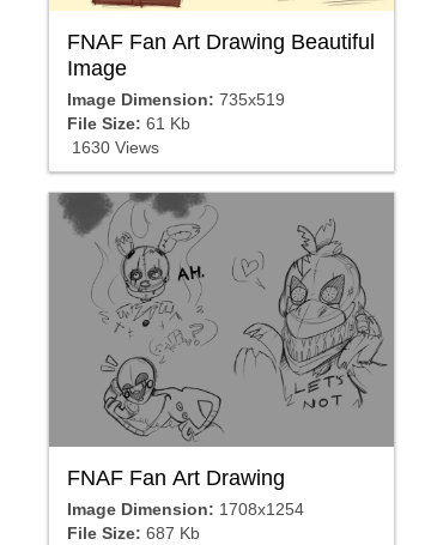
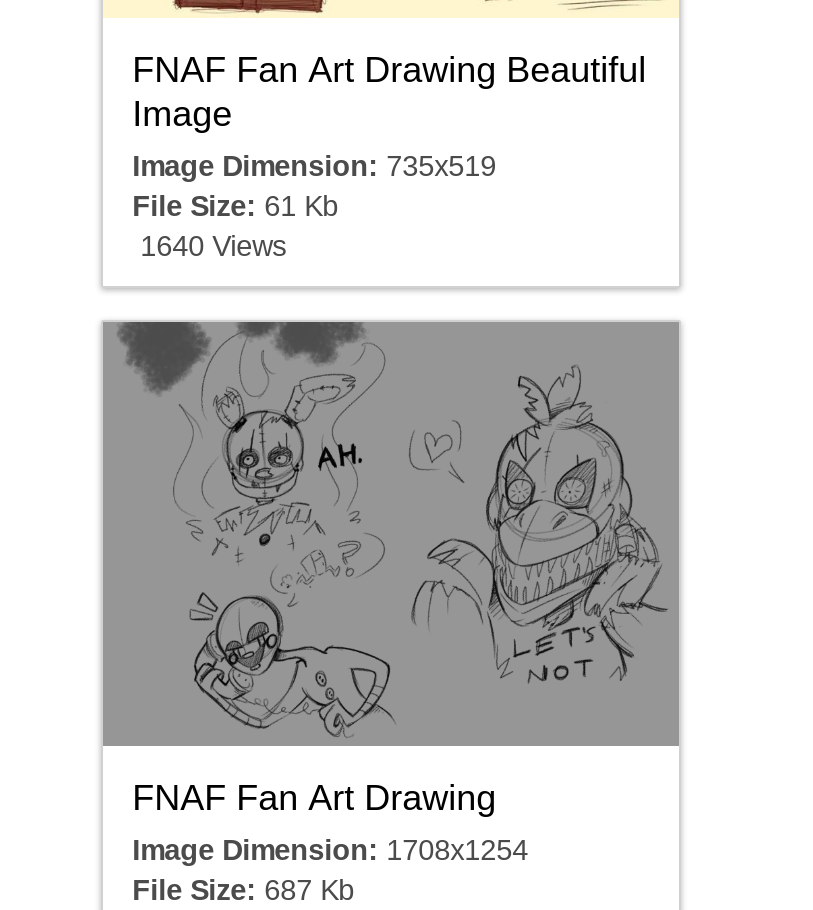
[67,138,159,157] 1630 Views -> [132,230,286,262] 1640 Views

